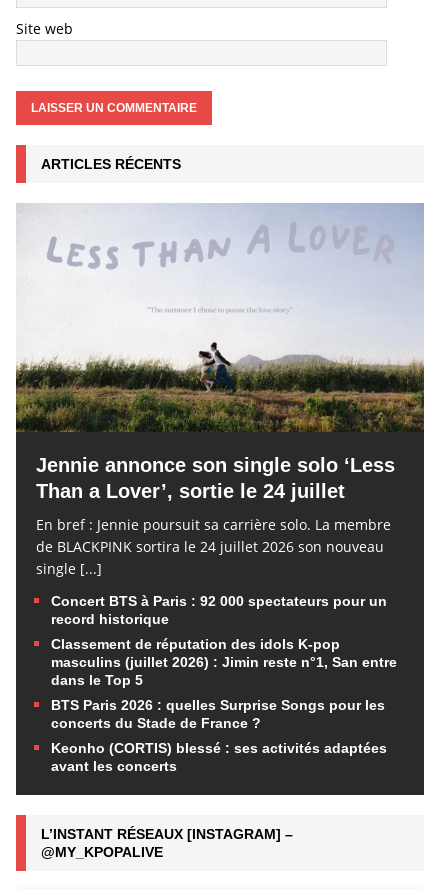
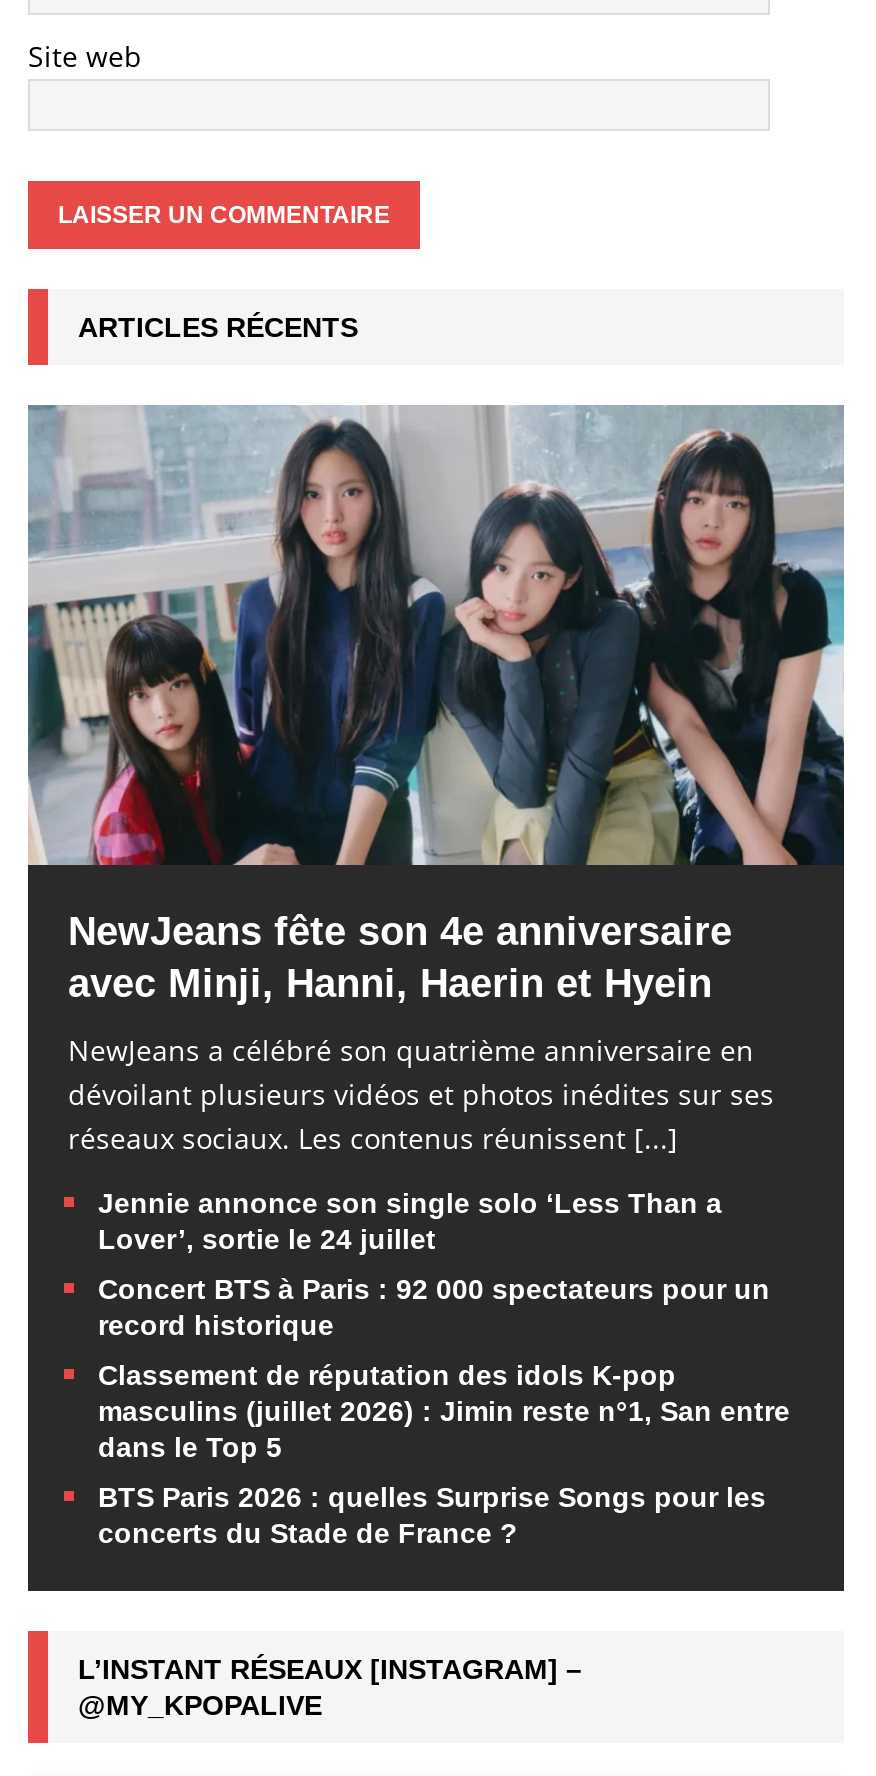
[15,204,424,578] [image] | Jennie annonce son single solo ‘Less | Than a Lover’, sortie le 24 juillet | En bref : Jennie poursuit sa carrière solo. La membre | de BLACKPINK sortira le 24 juillet 2026 son nouveau | single [...] -> [26,405,844,1254] [image] | NewJeans fête son 4e anniversaire | avec Minji, Hanni, Haerin et Hyein | NewJeans a célébré son quatrième anniversaire en | dévoilant plusieurs vidéos et photos inédites sur ses | réseaux sociaux. Les contenus réunissent [...] | Jennie annonce son single solo ‘Less Than a | Lover’, sortie le 24 juillet
moved [51,593,397,731] -> [98,1272,790,1548]: Concert BTS à Paris : 92 000 spectateurs pour un | record historique | Classement de réputation des idols K-pop | masculins (juillet 2026) : Jimin reste n°1, San entre | dans le Top 5 | BTS Paris 2026 : quelles Surprise Songs pour les | concerts du Stade de France ?
[51,740,387,774] Keonho (CORTIS) blessé : ses activités adaptées | avant les concerts -> none

